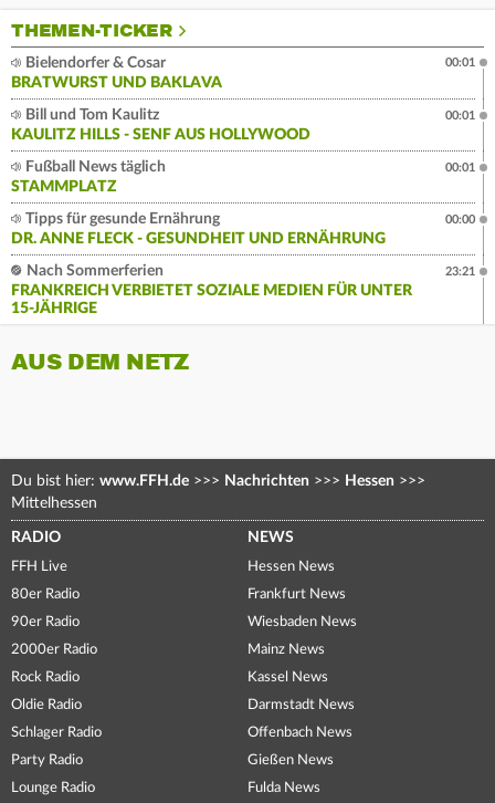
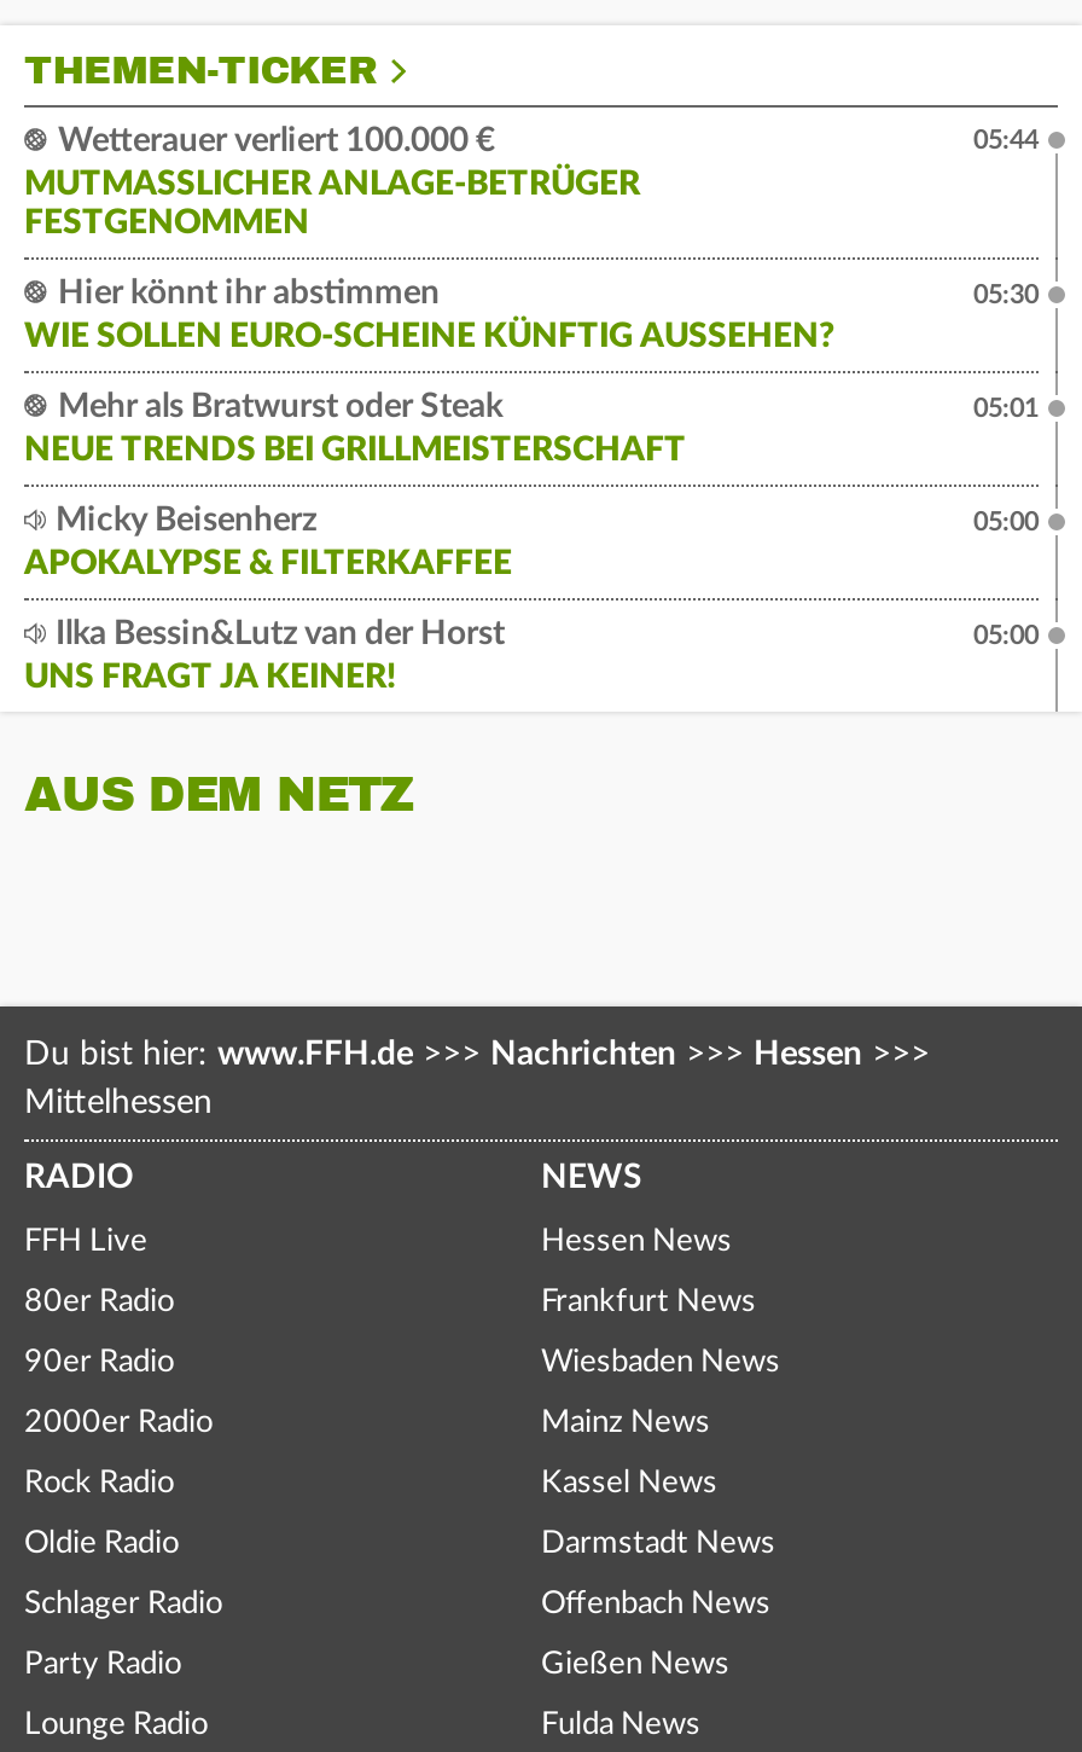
[11,55,222,91] Bielendorfer & Cosar | BRATWURST UND BAKLAVA -> [24,124,640,240] Wetterauer verliert 100.000 € | MUTMASSLICHER ANLAGE-BETRÜGER F | ESTGENOMMEN
[445,56,475,69] 00:01 -> [973,127,1039,153] 05:44
[11,107,310,143] Bill und Tom Kaulitz | KAULITZ HILLS - SENF AUS HOLLYWOOD -> [24,277,836,354] Hier könnt ihr abstimmen | WIE SOLLEN EURO-SCHEINE KÜNFTIG AUSSEHEN?
[445,109,475,122] 00:01 -> [973,282,1039,308] 05:30
[11,159,166,195] Fußball News täglich | STAMMPLATZ -> [24,390,686,468] Mehr als Bratwurst oder Steak | NEUE TRENDS BEI GRILLMEISTERSCHAFT
[445,161,475,174] 00:01 -> [973,395,1039,422] 05:01
[11,211,386,247] Tipps für gesunde Ernährung | DR. ANNE FLECK - GESUNDHEIT UND ERNÄHRUNG -> [24,504,512,581] Micky Beisenherz | APOKALYPSE & FILTERKAFFEE
[445,213,475,226] 00:00 -> [973,509,1039,535] 05:00
[11,263,412,316] Nach Sommerferien | FRANKREICH VERBIETET SOZIALE MEDIEN FÜR UNTER | 15-JÄHRIGE -> [24,617,505,695] Ilka Bessin&Lutz van der Horst | UNS FRAGT JA KEINER!
[445,265,475,278] 23:21 -> [973,622,1039,649] 05:00

